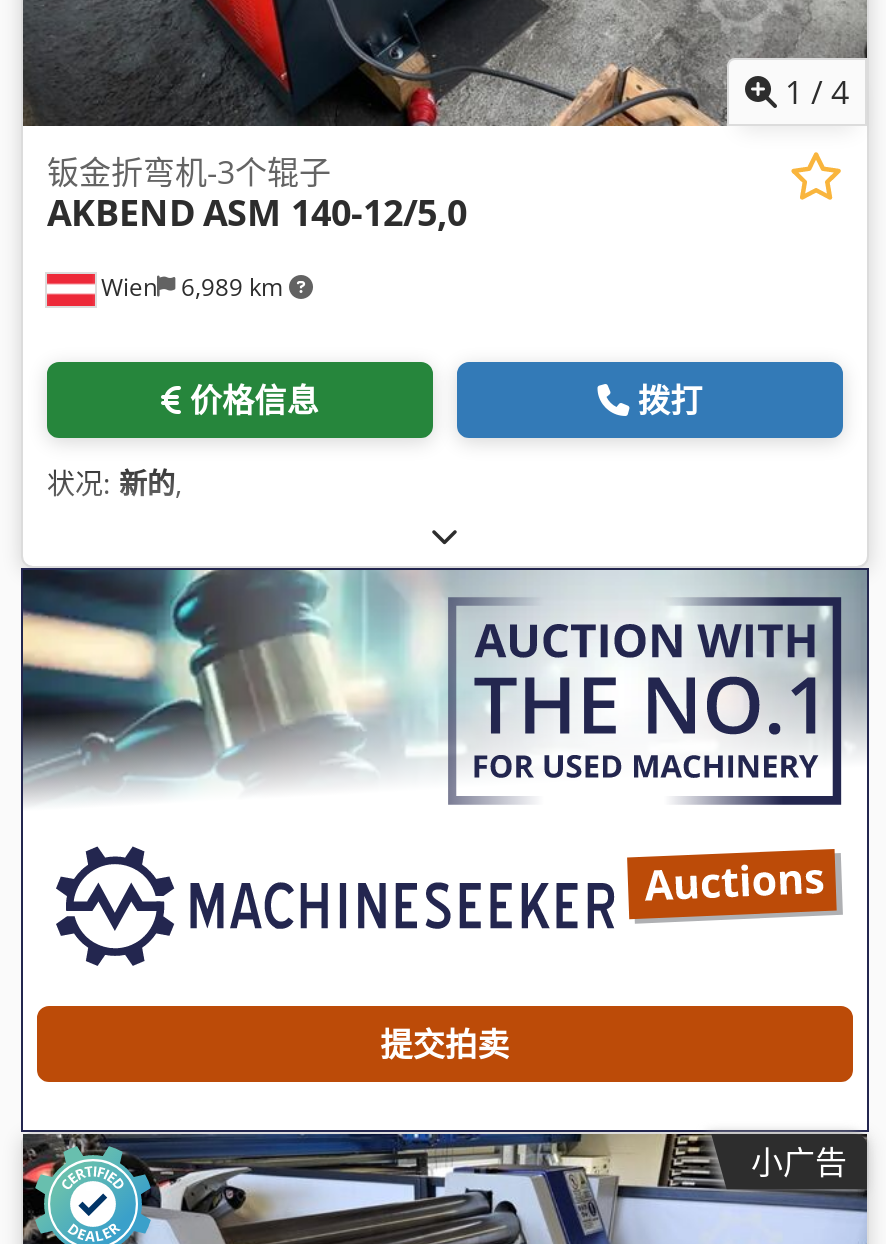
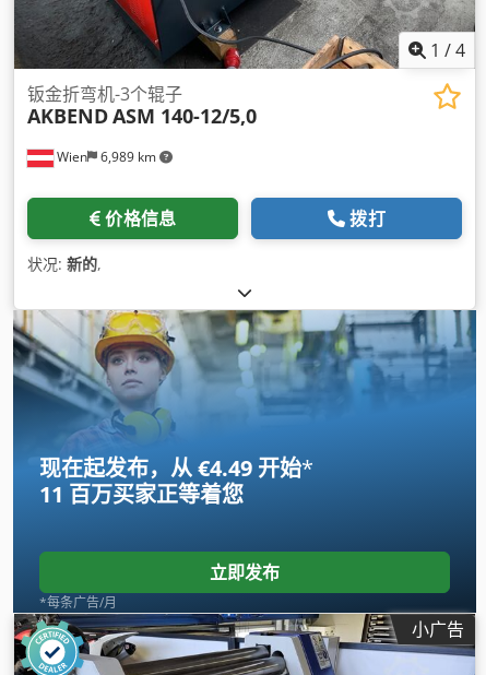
[19,566,869,1132] [image] | 提交拍卖 -> [12,309,476,613] [image] | 现在起发布，从 €4.49 开始* | 11 百万买家正等着您 | 立即发布 | *每条广告/月

